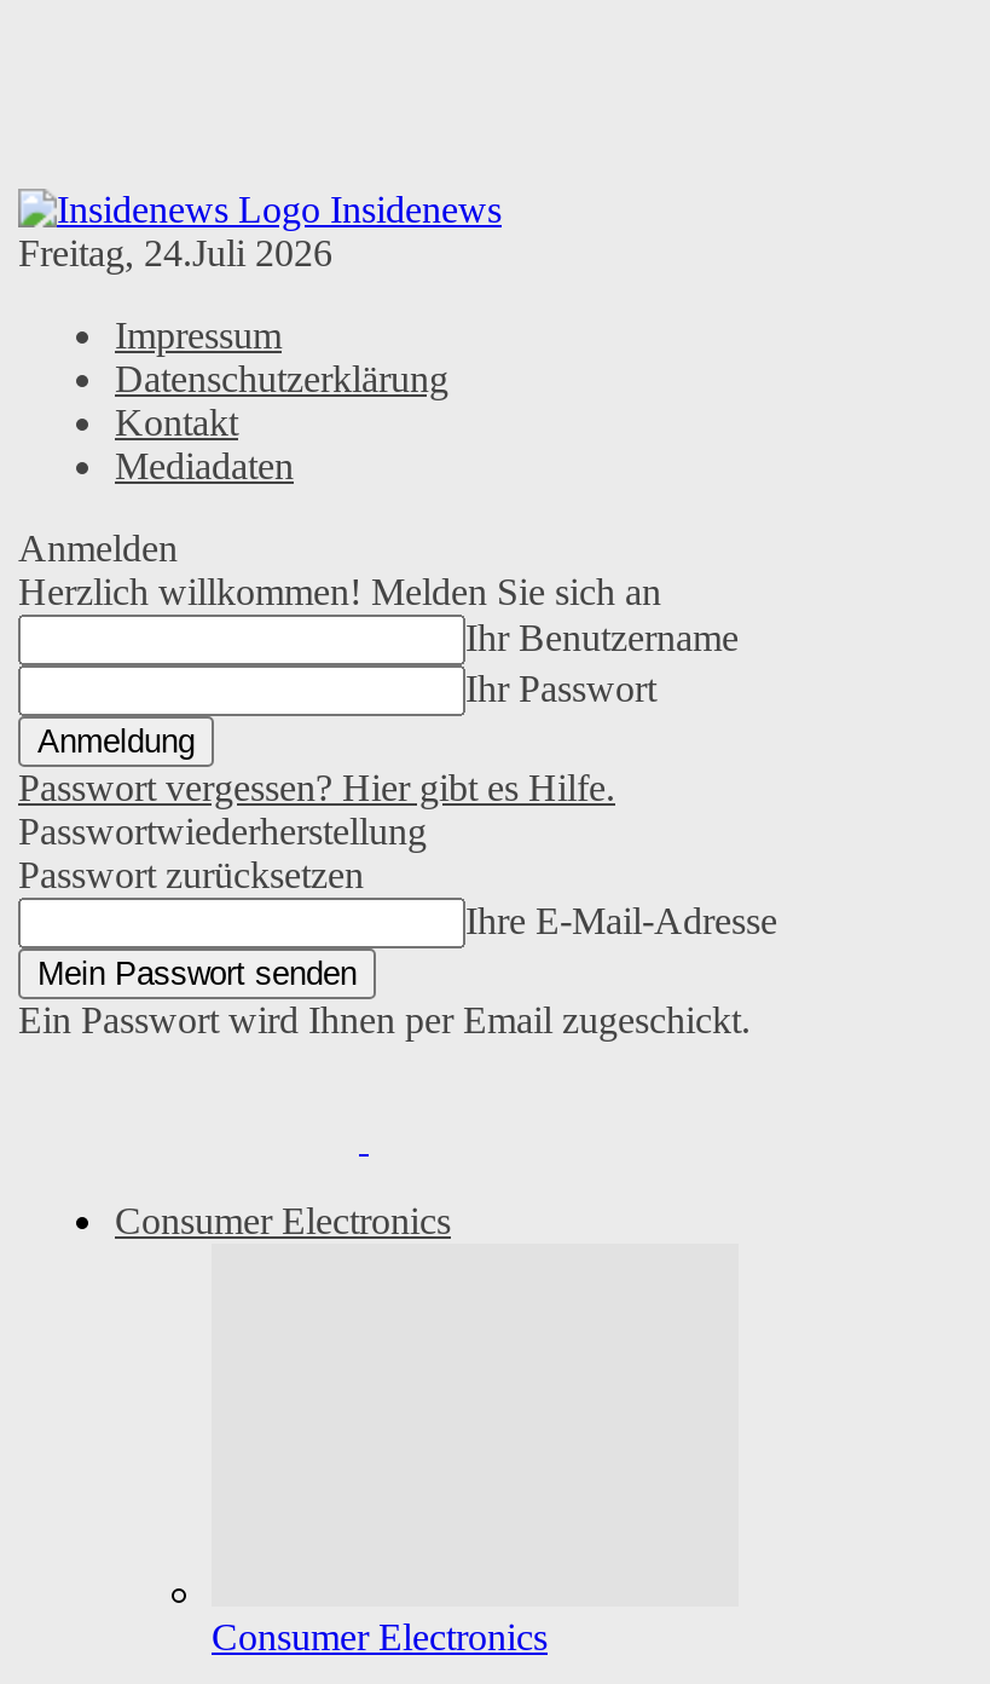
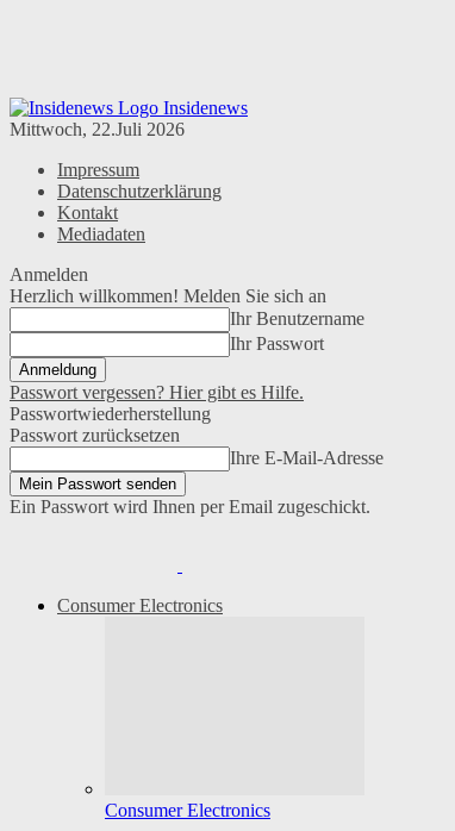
[18,232,332,273] Freitag, 24.Juli 2026 -> [10,119,185,139] Mittwoch, 22.Juli 2026

